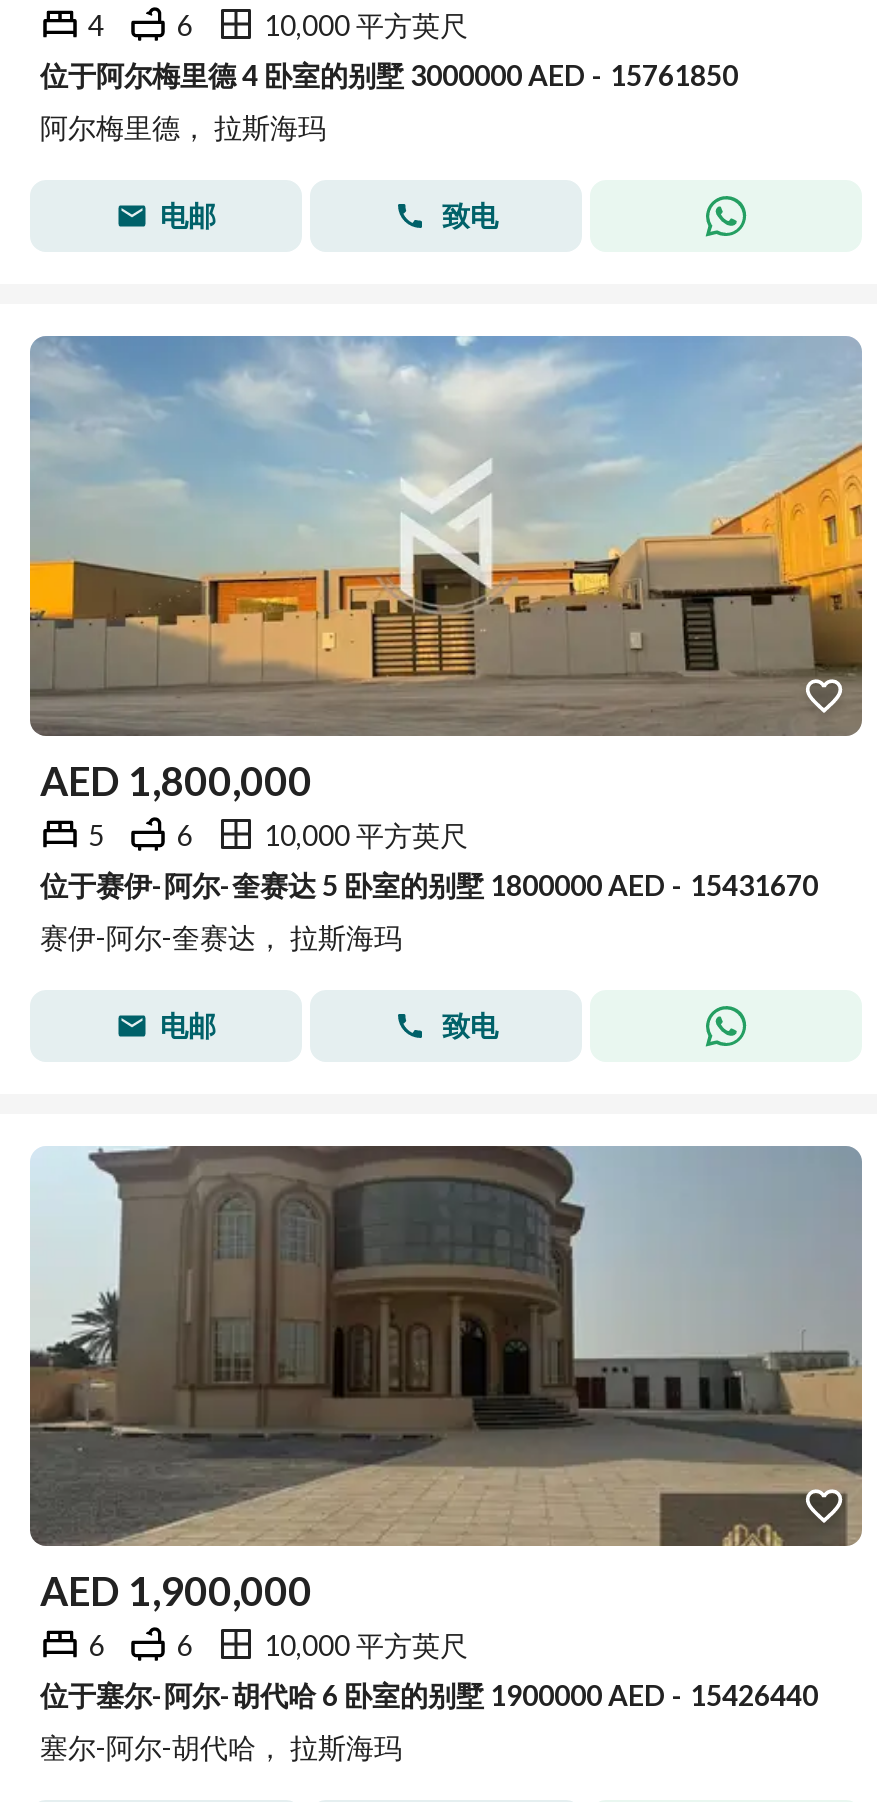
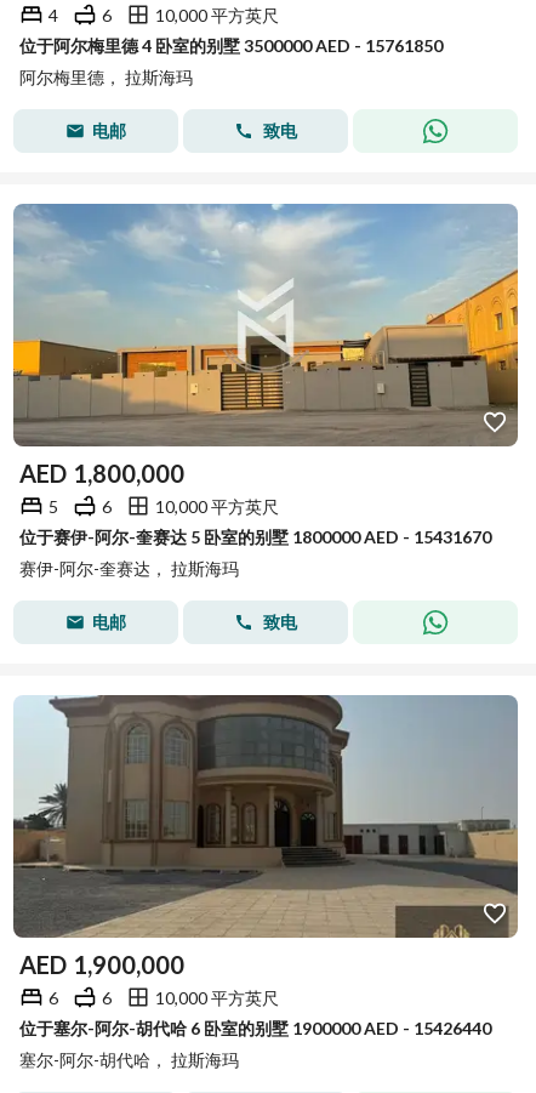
[40,58,738,92] 位于阿尔梅里德 4 卧室的别墅 3000000 AED - 15761850 -> [19,35,443,56] 位于阿尔梅里德 4 卧室的别墅 3500000 AED - 15761850

